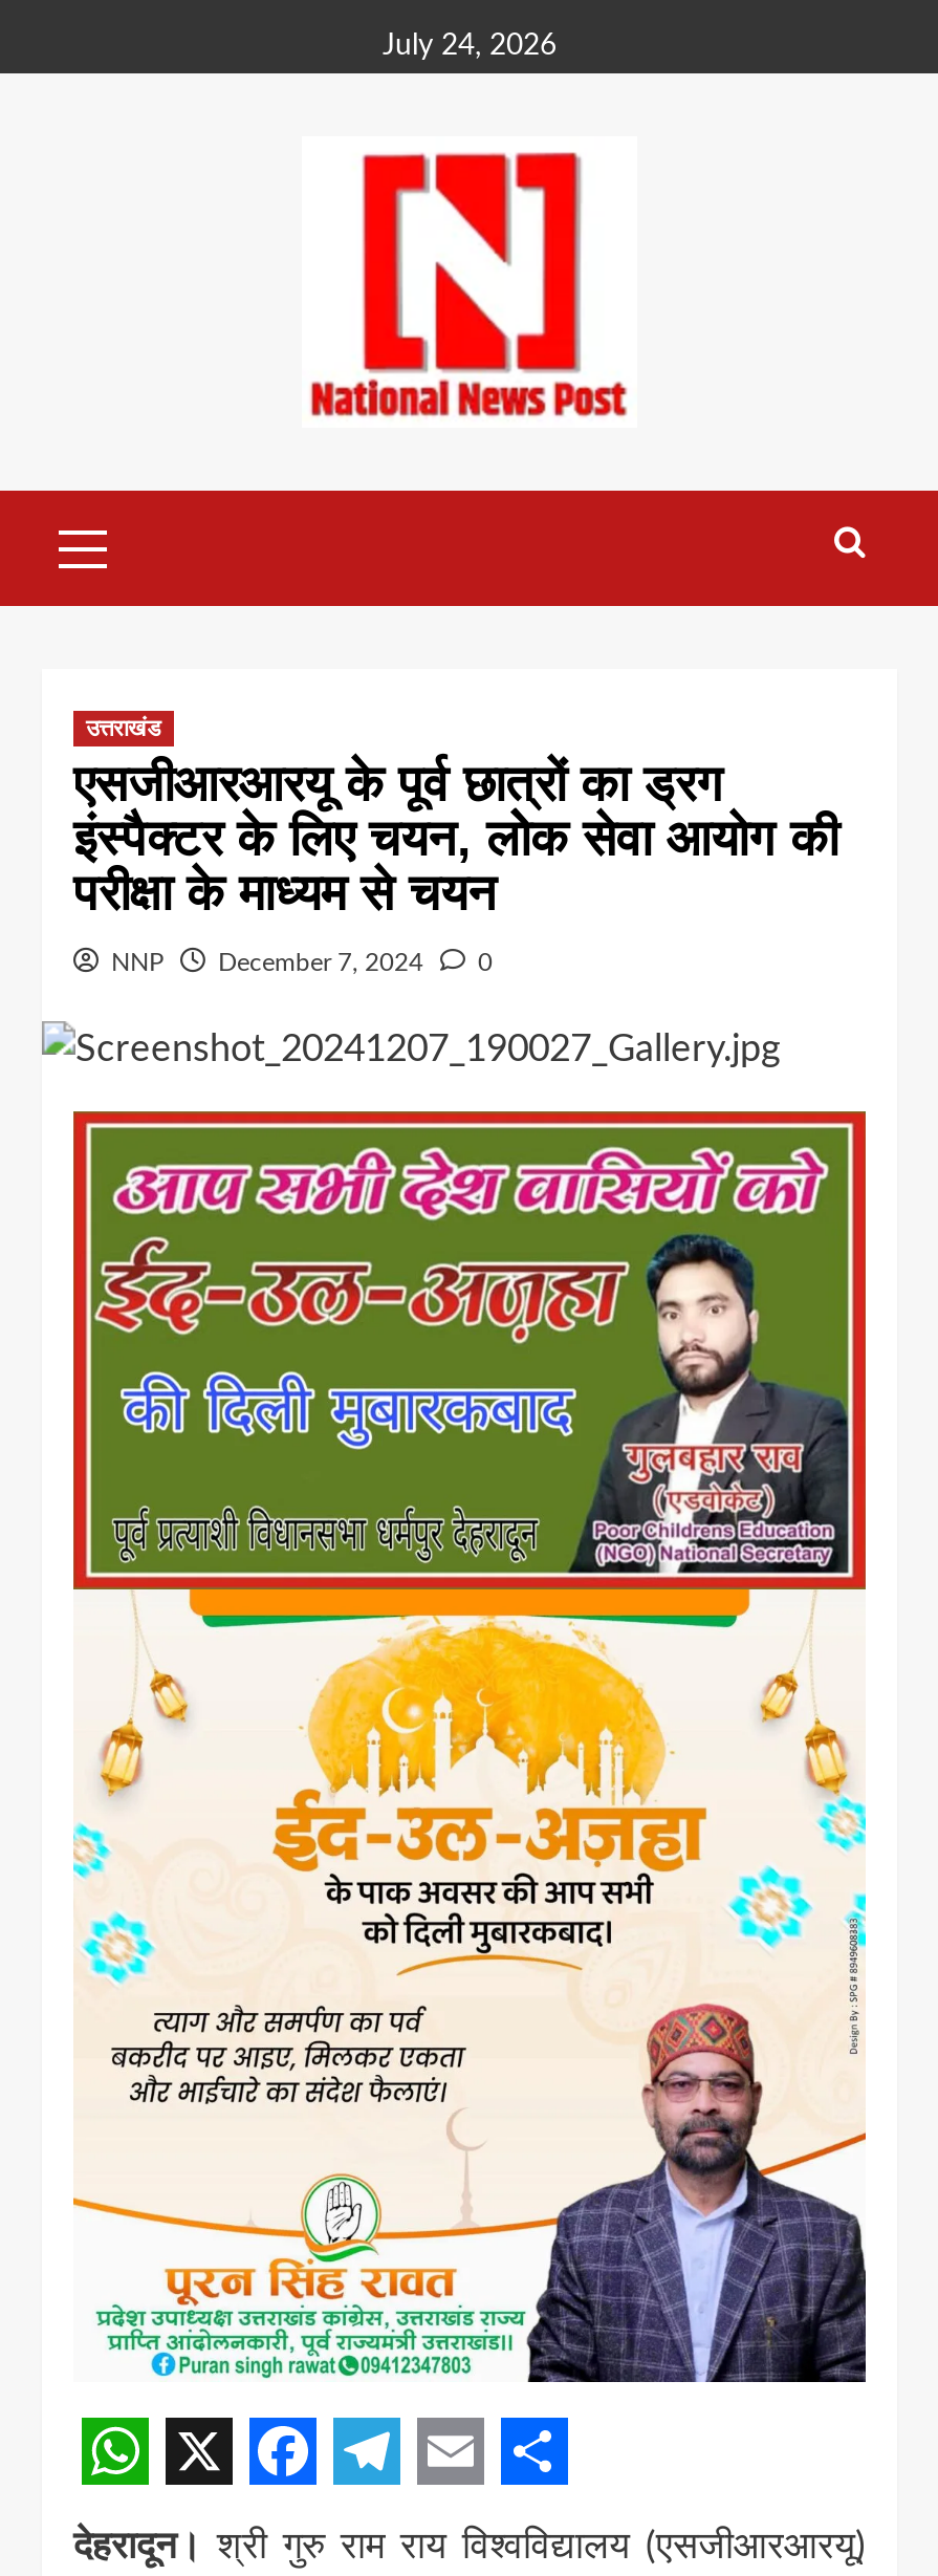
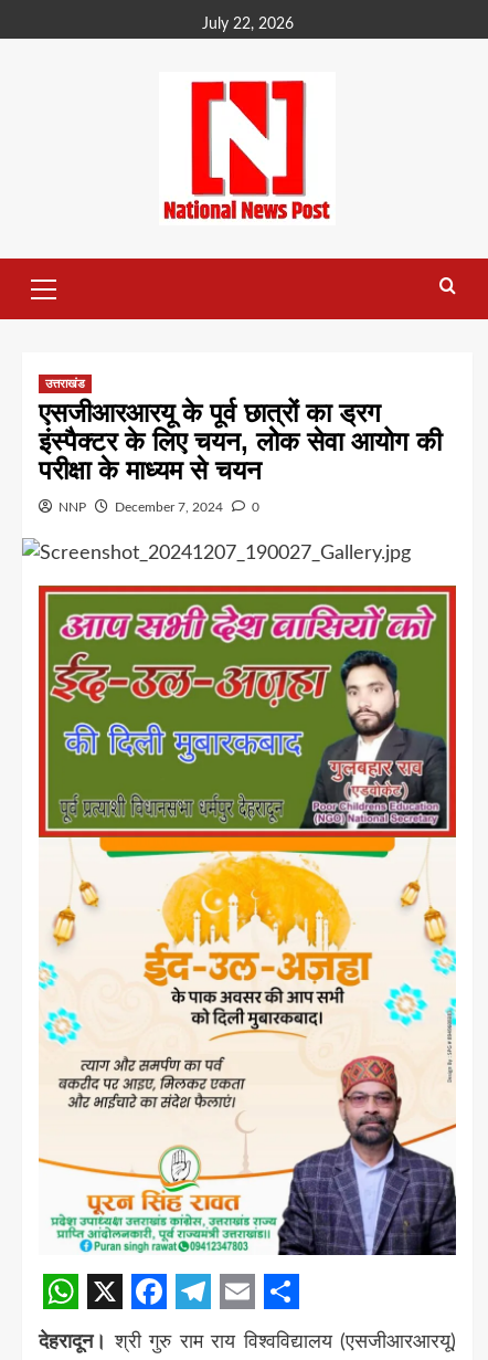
[383,31,557,61] July 24, 2026 -> [201,17,293,32] July 22, 2026

